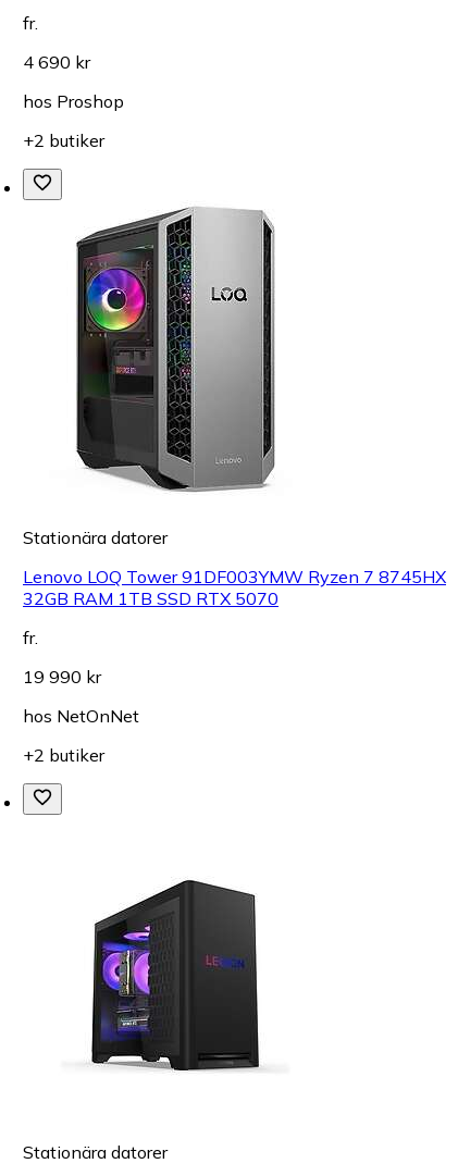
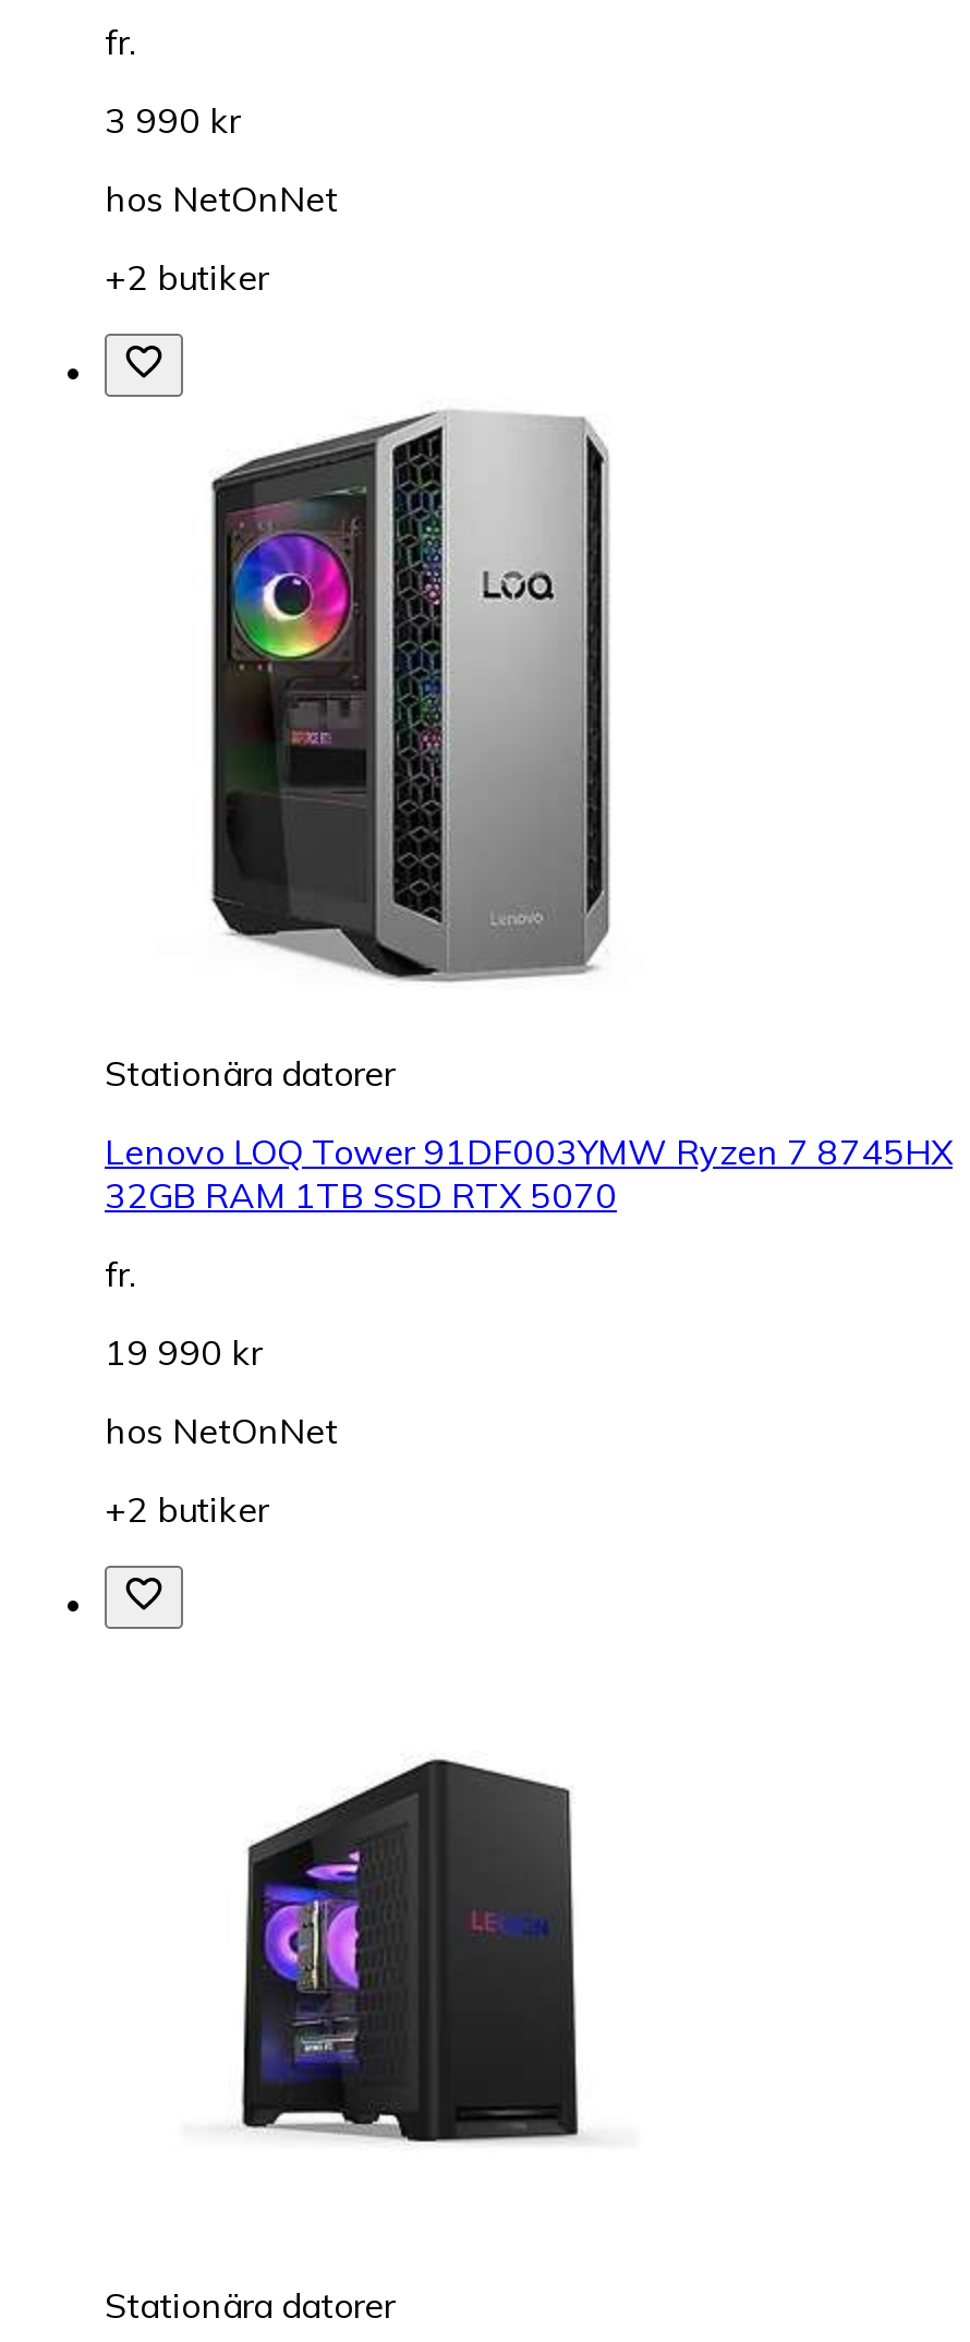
[23,51,90,73] 4 690 kr -> [105,99,240,142] 3 990 kr
[23,90,124,112] hos Proshop -> [105,177,338,221] hos NetOnNet

